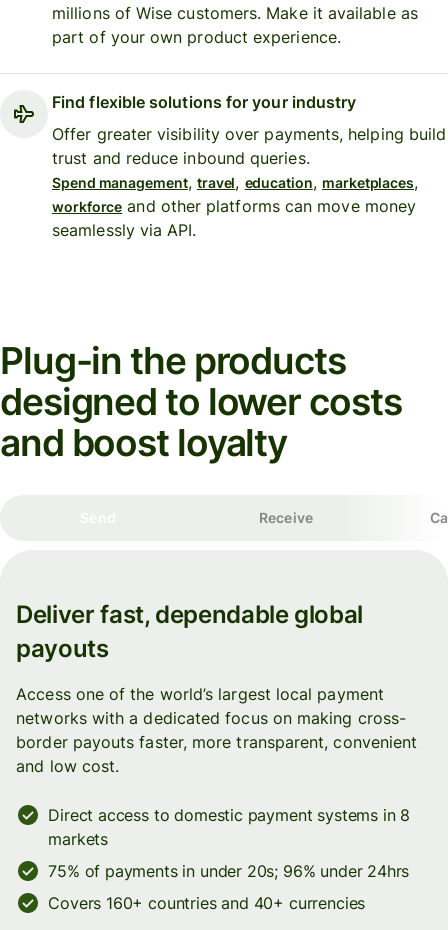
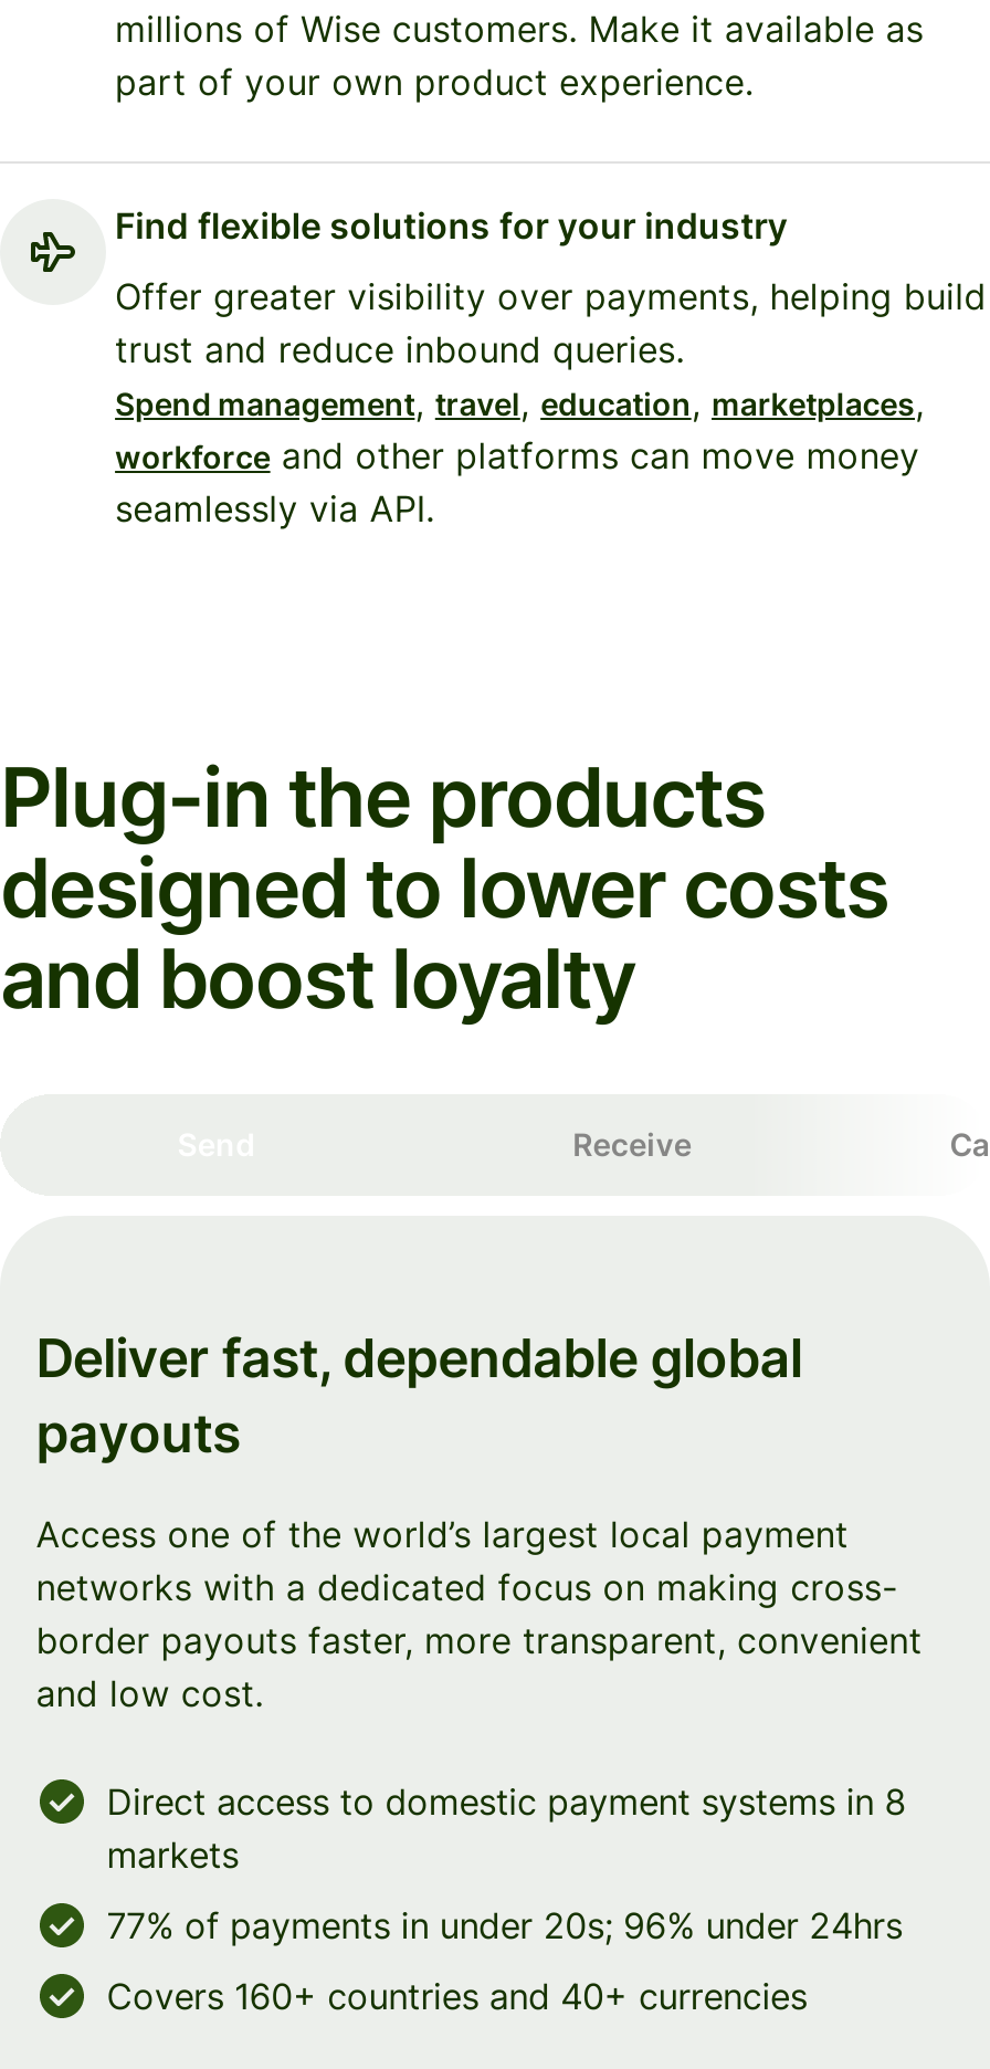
[48,861,409,881] 75% of payments in under 20s; 96% under 24hrs -> [107,1903,902,1947] 77% of payments in under 20s; 96% under 24hrs

